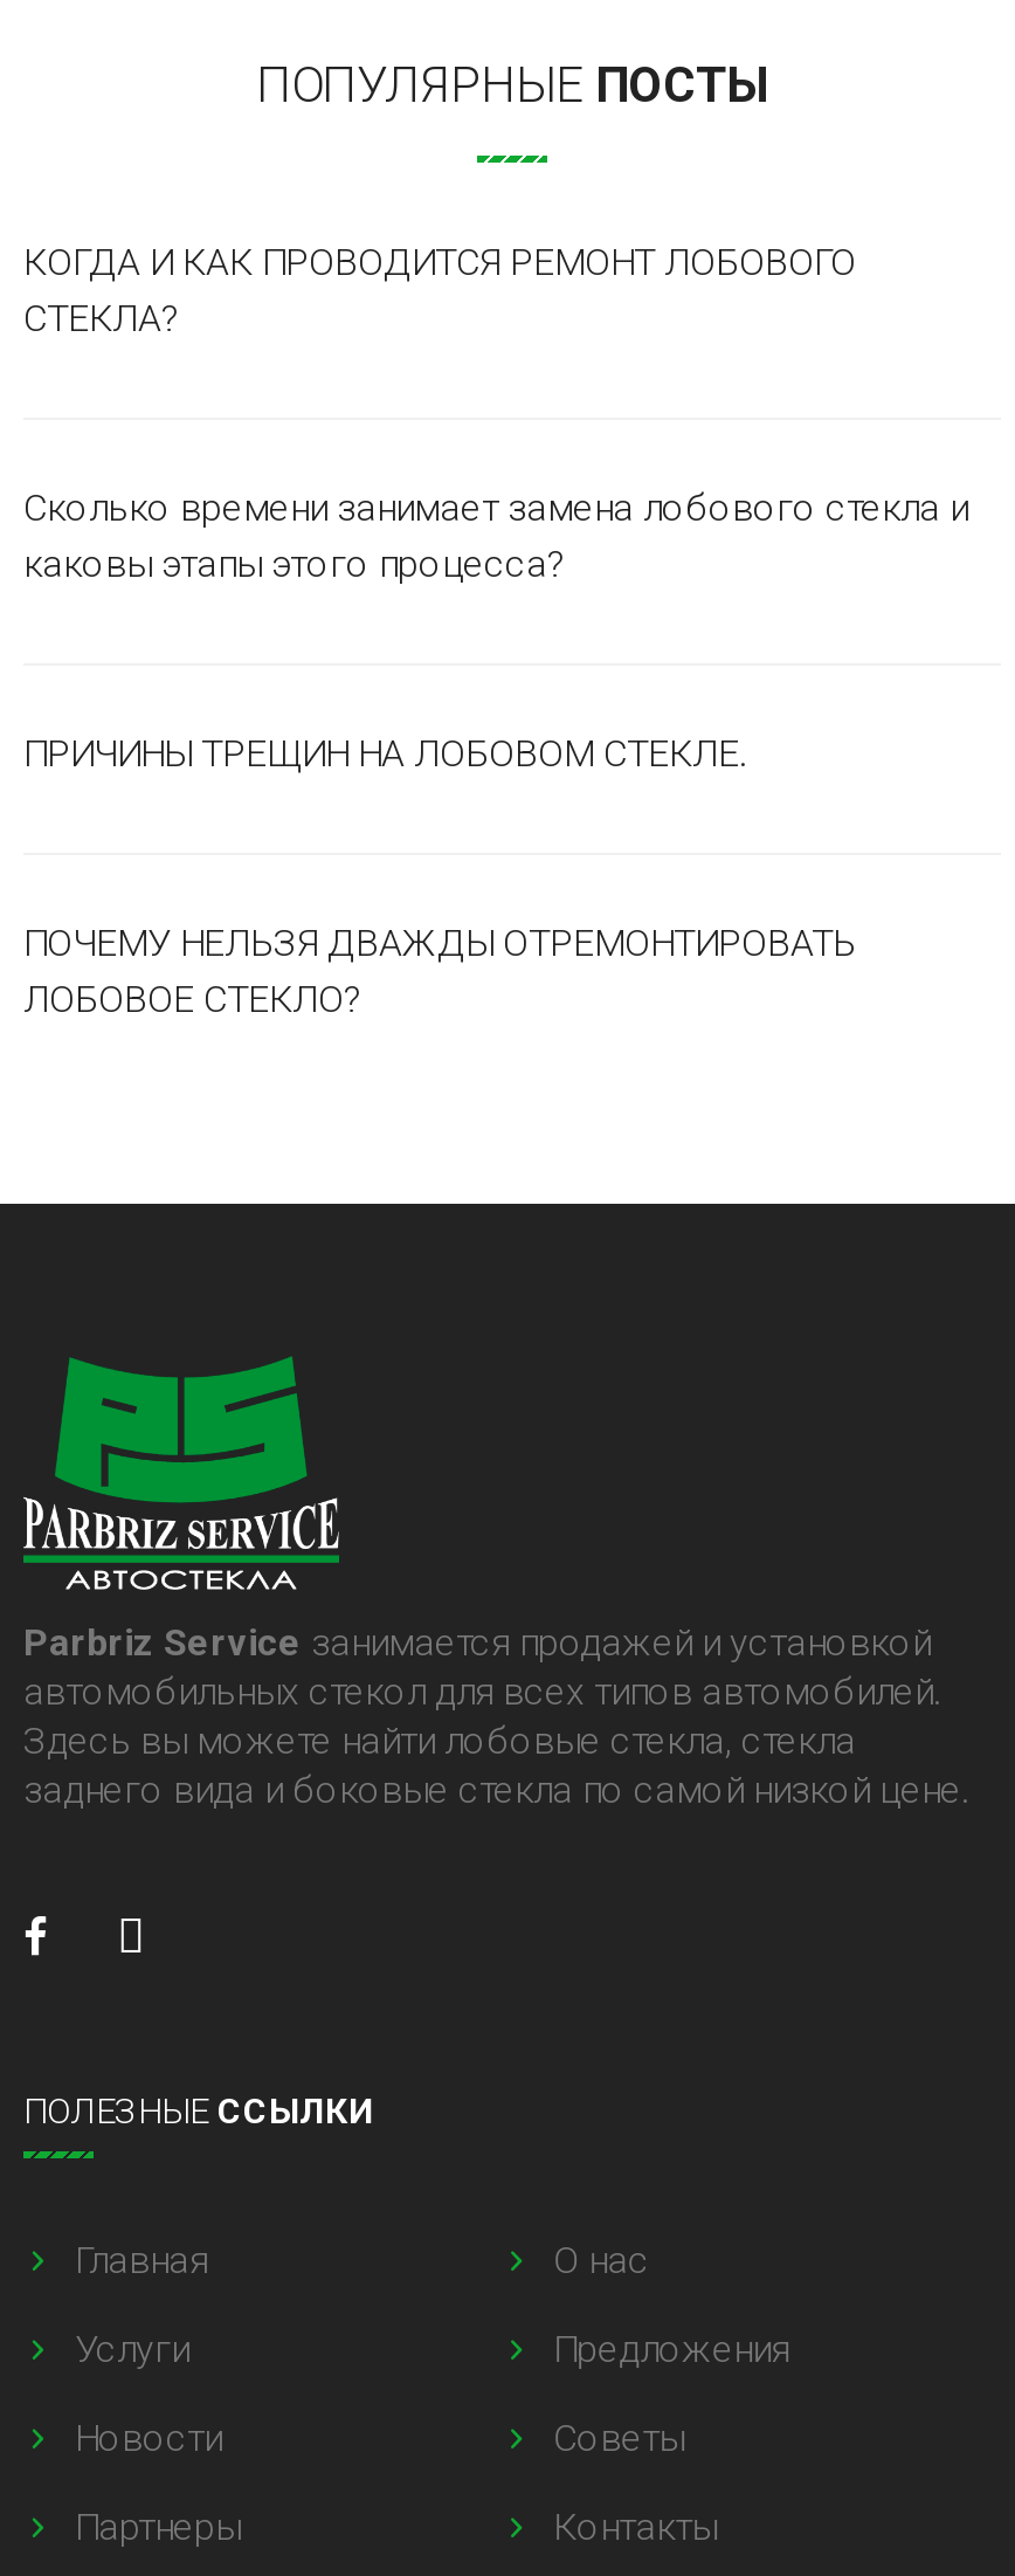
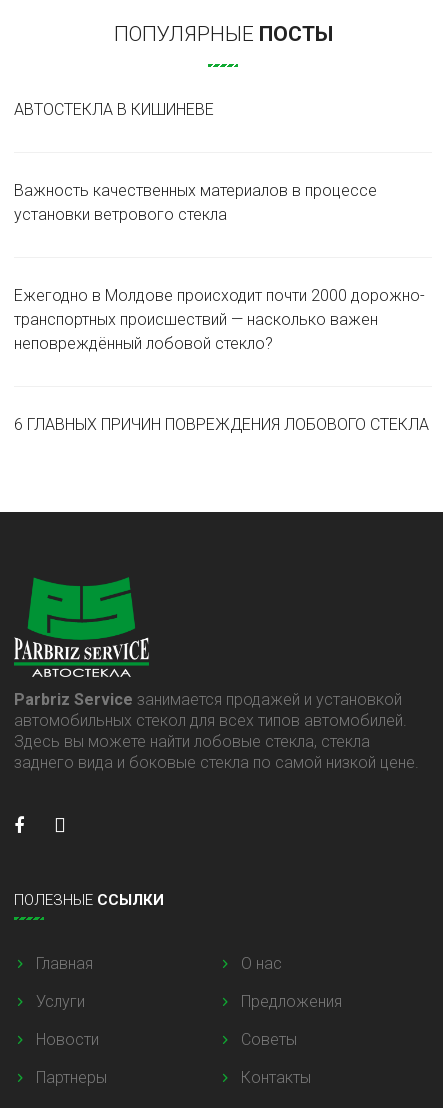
[23,240,856,340] КОГДА И КАК ПРОВОДИТСЯ РЕМОНТ ЛОБОВОГО | СТЕКЛА? -> [14,100,214,119] АВТОСТЕКЛА В КИШИНЕВЕ
[23,485,968,586] Сколько времени занимает замена лобового стекла и | каковы этапы этого процесса? -> [14,181,377,224] Важность качественных материалов в процессе | установки ветрового стекла
[23,731,748,776] ПРИЧИНЫ ТРЕЩИН НА ЛОБОВОМ СТЕКЛЕ. -> [14,286,425,353] Ежегодно в Молдове происходит почти 2000 дорожно- | транспортных происшествий — насколько важен | неповреждённый лобовой стекло?
[23,921,856,1021] ПОЧЕМУ НЕЛЬЗЯ ДВАЖДЫ ОТРЕМОНТИРОВАТЬ | ЛОБОВОЕ СТЕКЛО? -> [14,415,429,434] 6 ГЛАВНЫХ ПРИЧИН ПОВРЕЖДЕНИЯ ЛОБОВОГО СТЕКЛА

